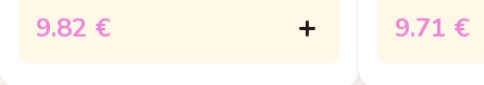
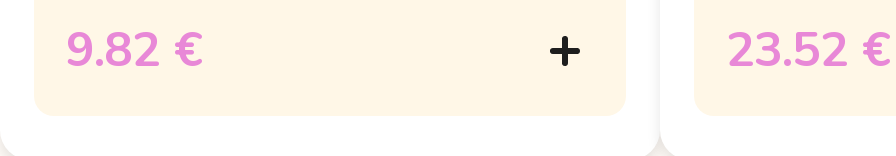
[395,11,470,46] 9.71 € -> [726,19,892,83] 23.52 €

